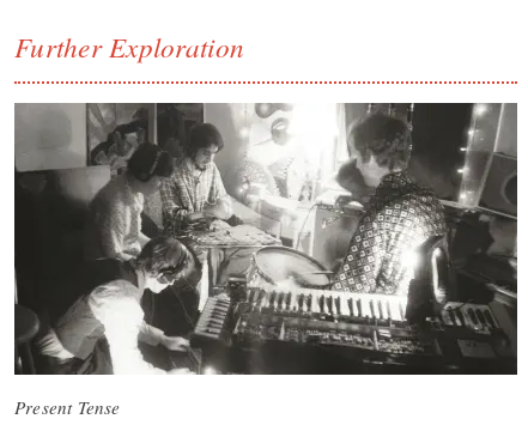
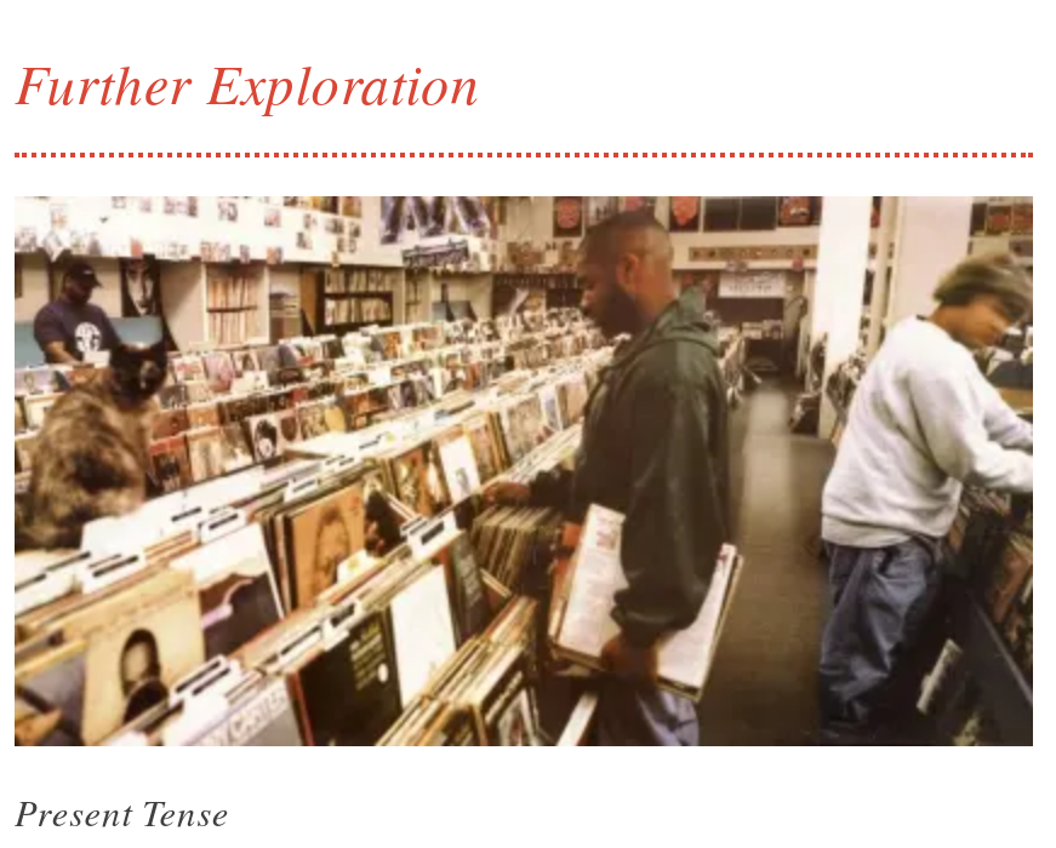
[13,102,518,376] [image] -> [12,194,1035,749] [image]

